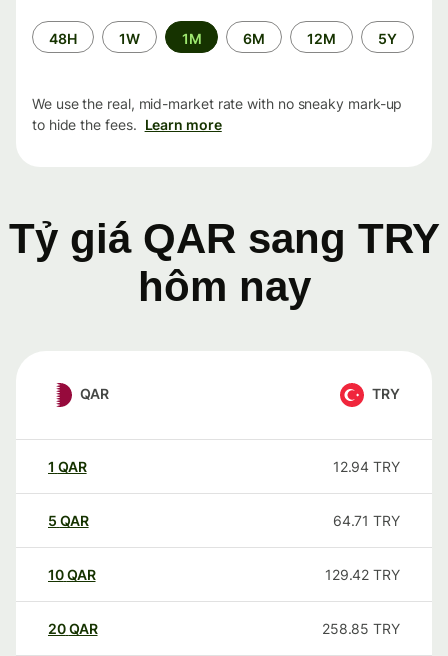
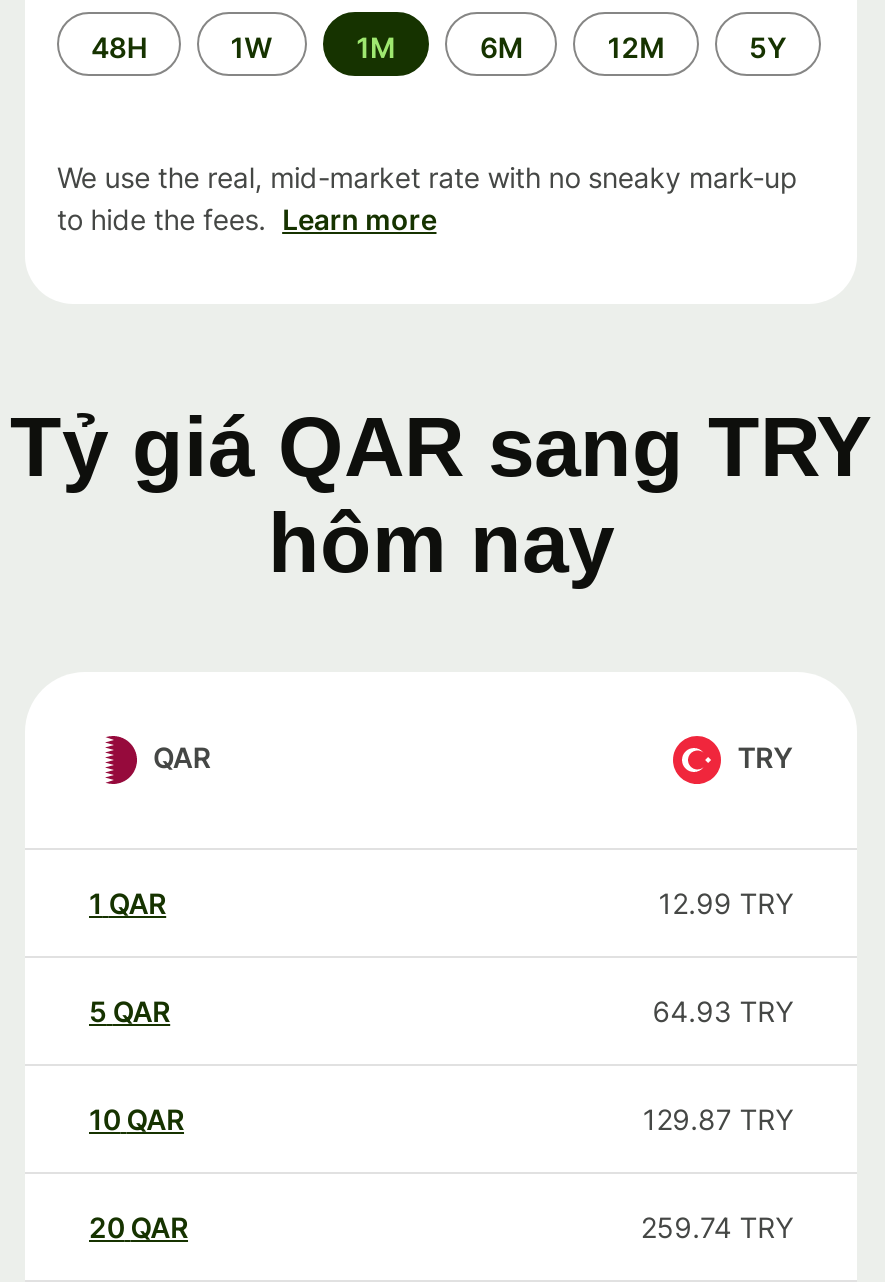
[333,458,400,475] 12.94 TRY -> [658,886,793,920] 12.99 TRY
[333,512,400,529] 64.71 TRY -> [652,994,793,1028] 64.93 TRY
[325,566,400,583] 129.42 TRY -> [643,1102,793,1136] 129.87 TRY
[322,620,400,637] 258.85 TRY -> [641,1210,793,1244] 259.74 TRY

